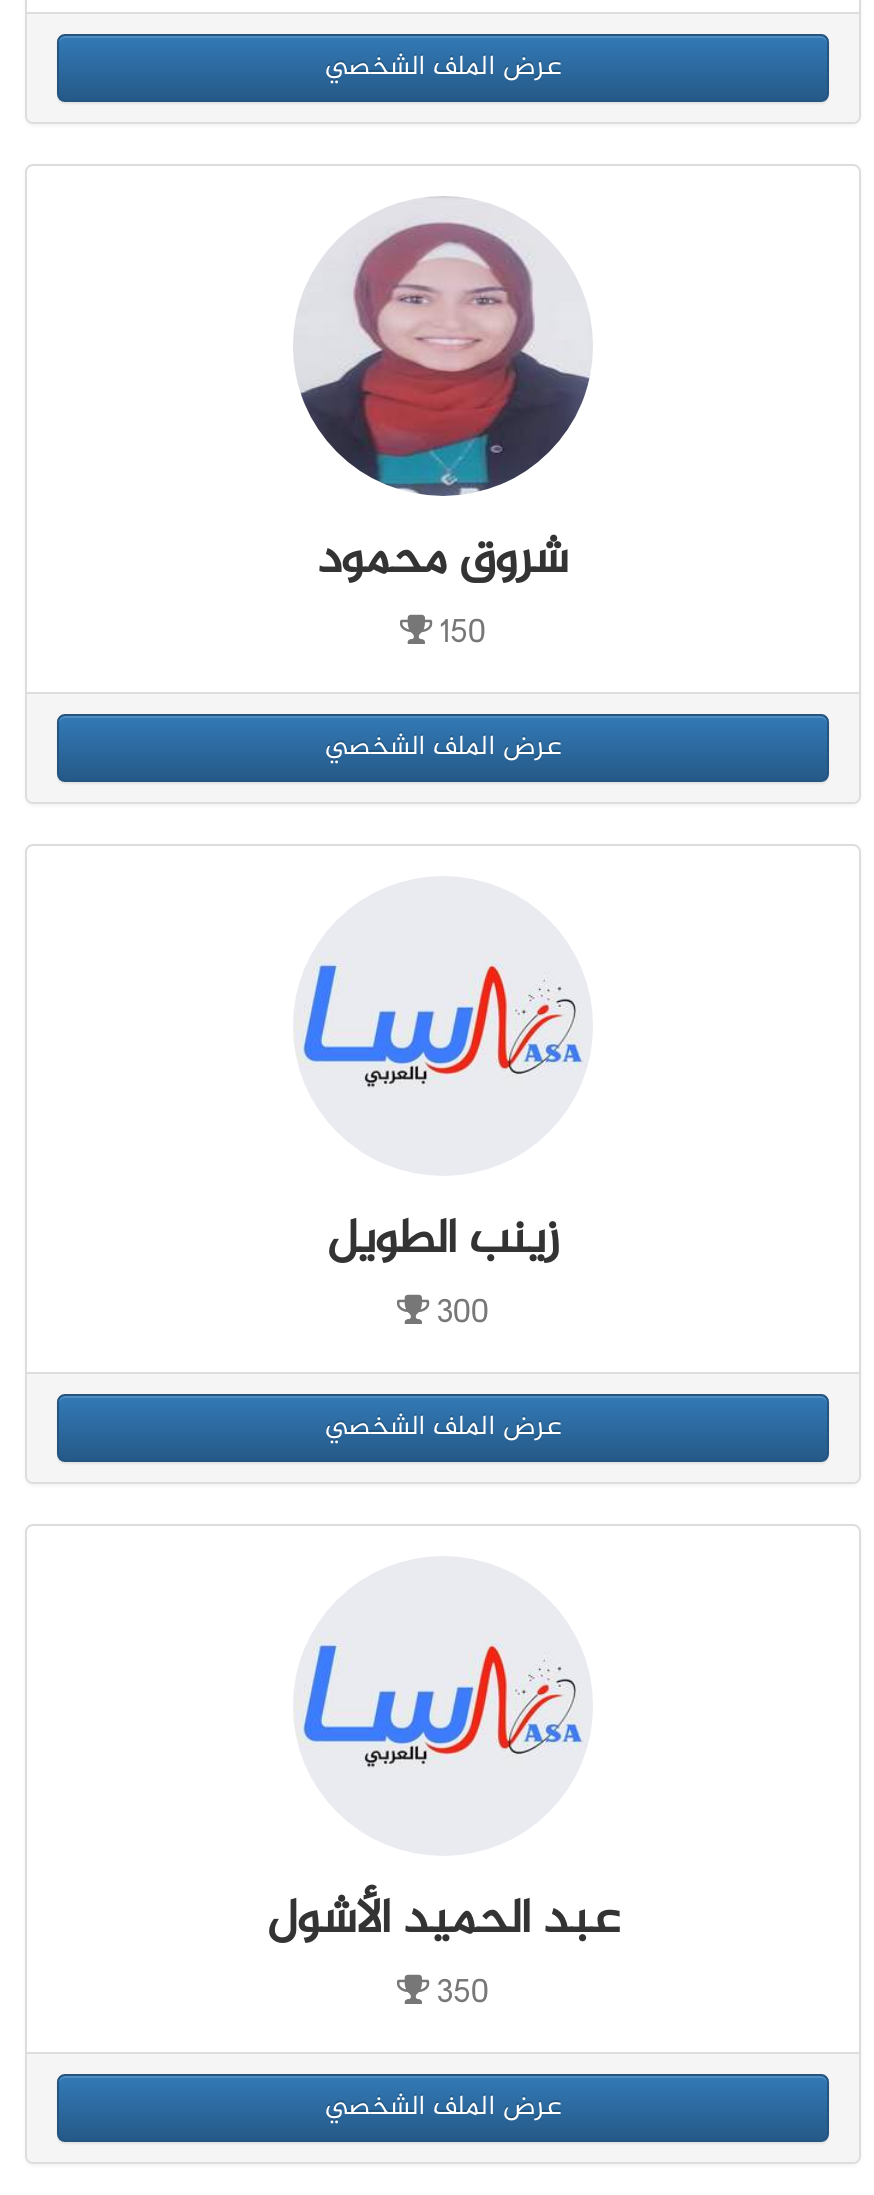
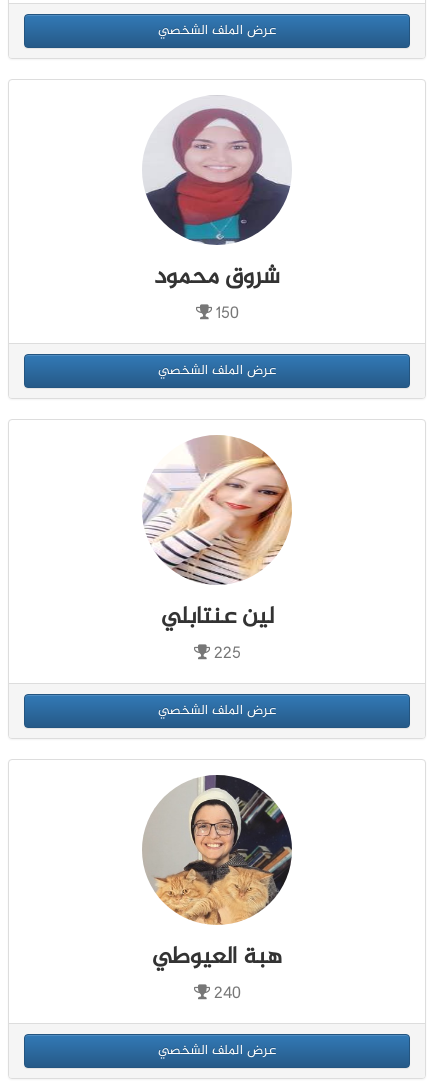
[297,878,593,1342] [image] | زينب الطويل | 300 -> [142,435,293,668] [image] | لين عنتابلي | 225
[267,1556,619,2022] [image] | عبد الحميد الأشول | 350 -> [142,774,293,1008] [image] | هبة العيوطي | 240

